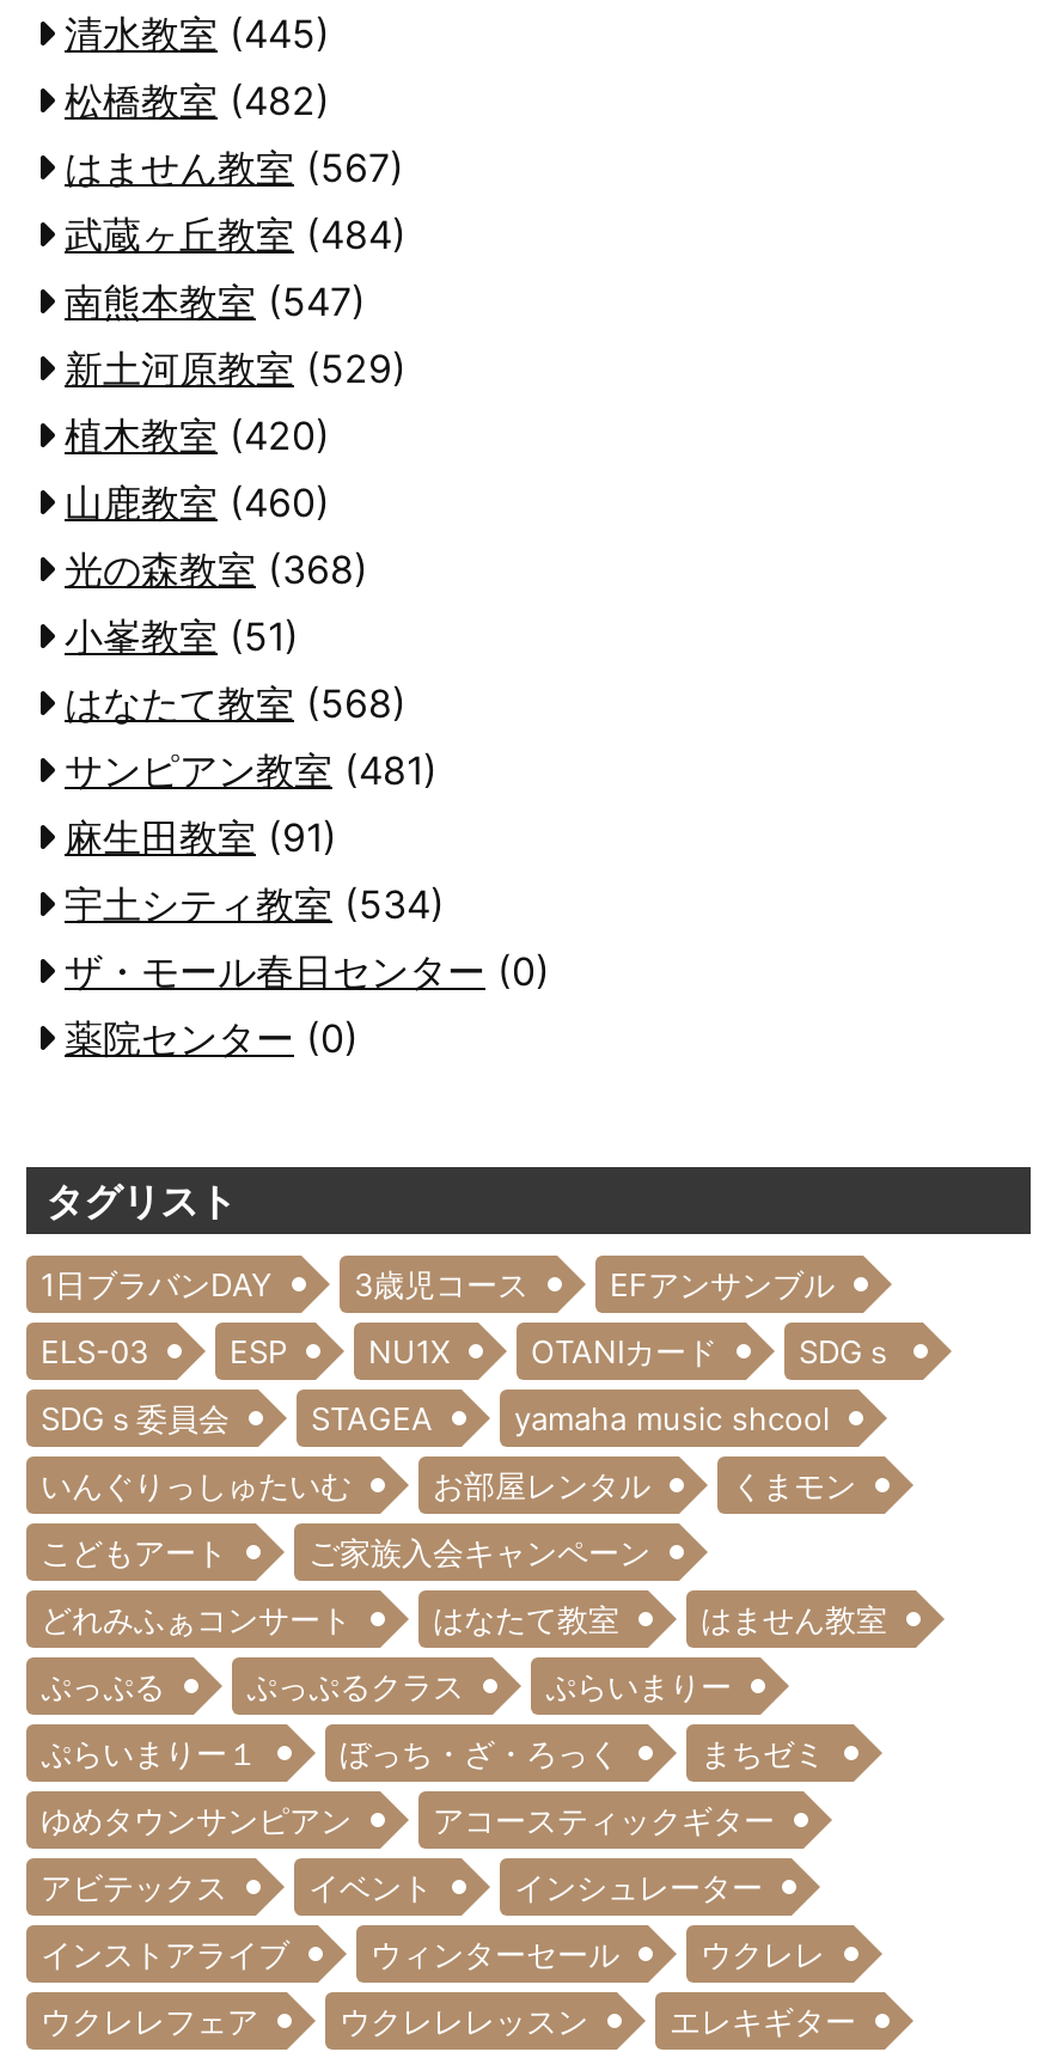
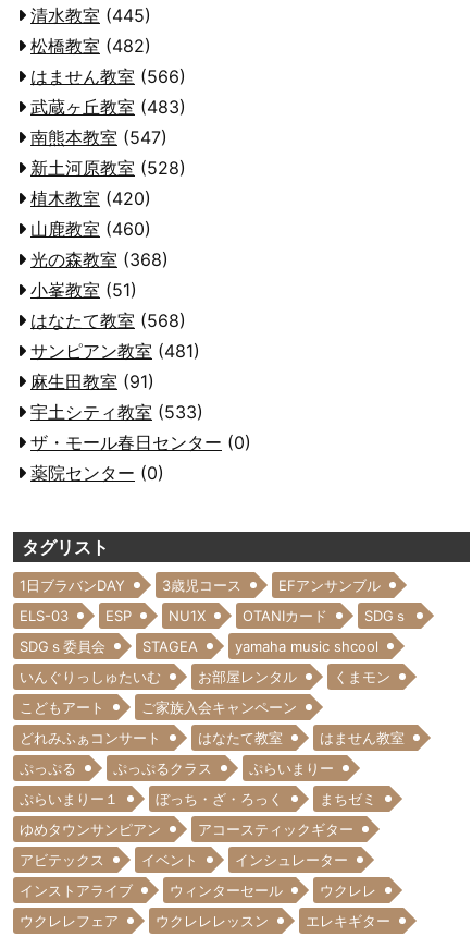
[65,143,404,191] はません教室(567) -> [30,65,186,87] はません教室(566)
[65,210,407,258] 武蔵ヶ丘教室(484) -> [30,96,186,117] 武蔵ヶ丘教室(483)
[65,344,407,392] 新土河原教室(529) -> [30,157,186,178] 新土河原教室(528)
[65,880,445,927] 宇土シティ教室(534) -> [30,401,203,423] 宇土シティ教室(533)

